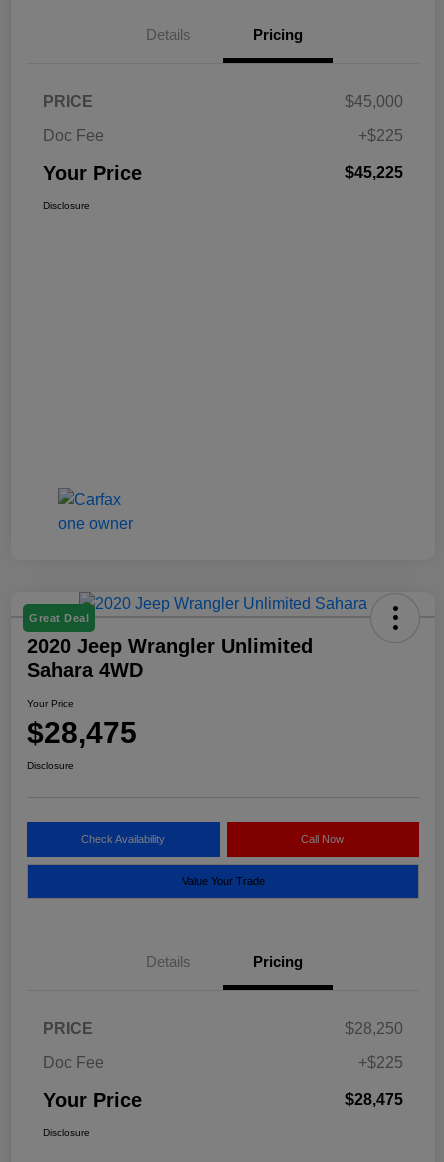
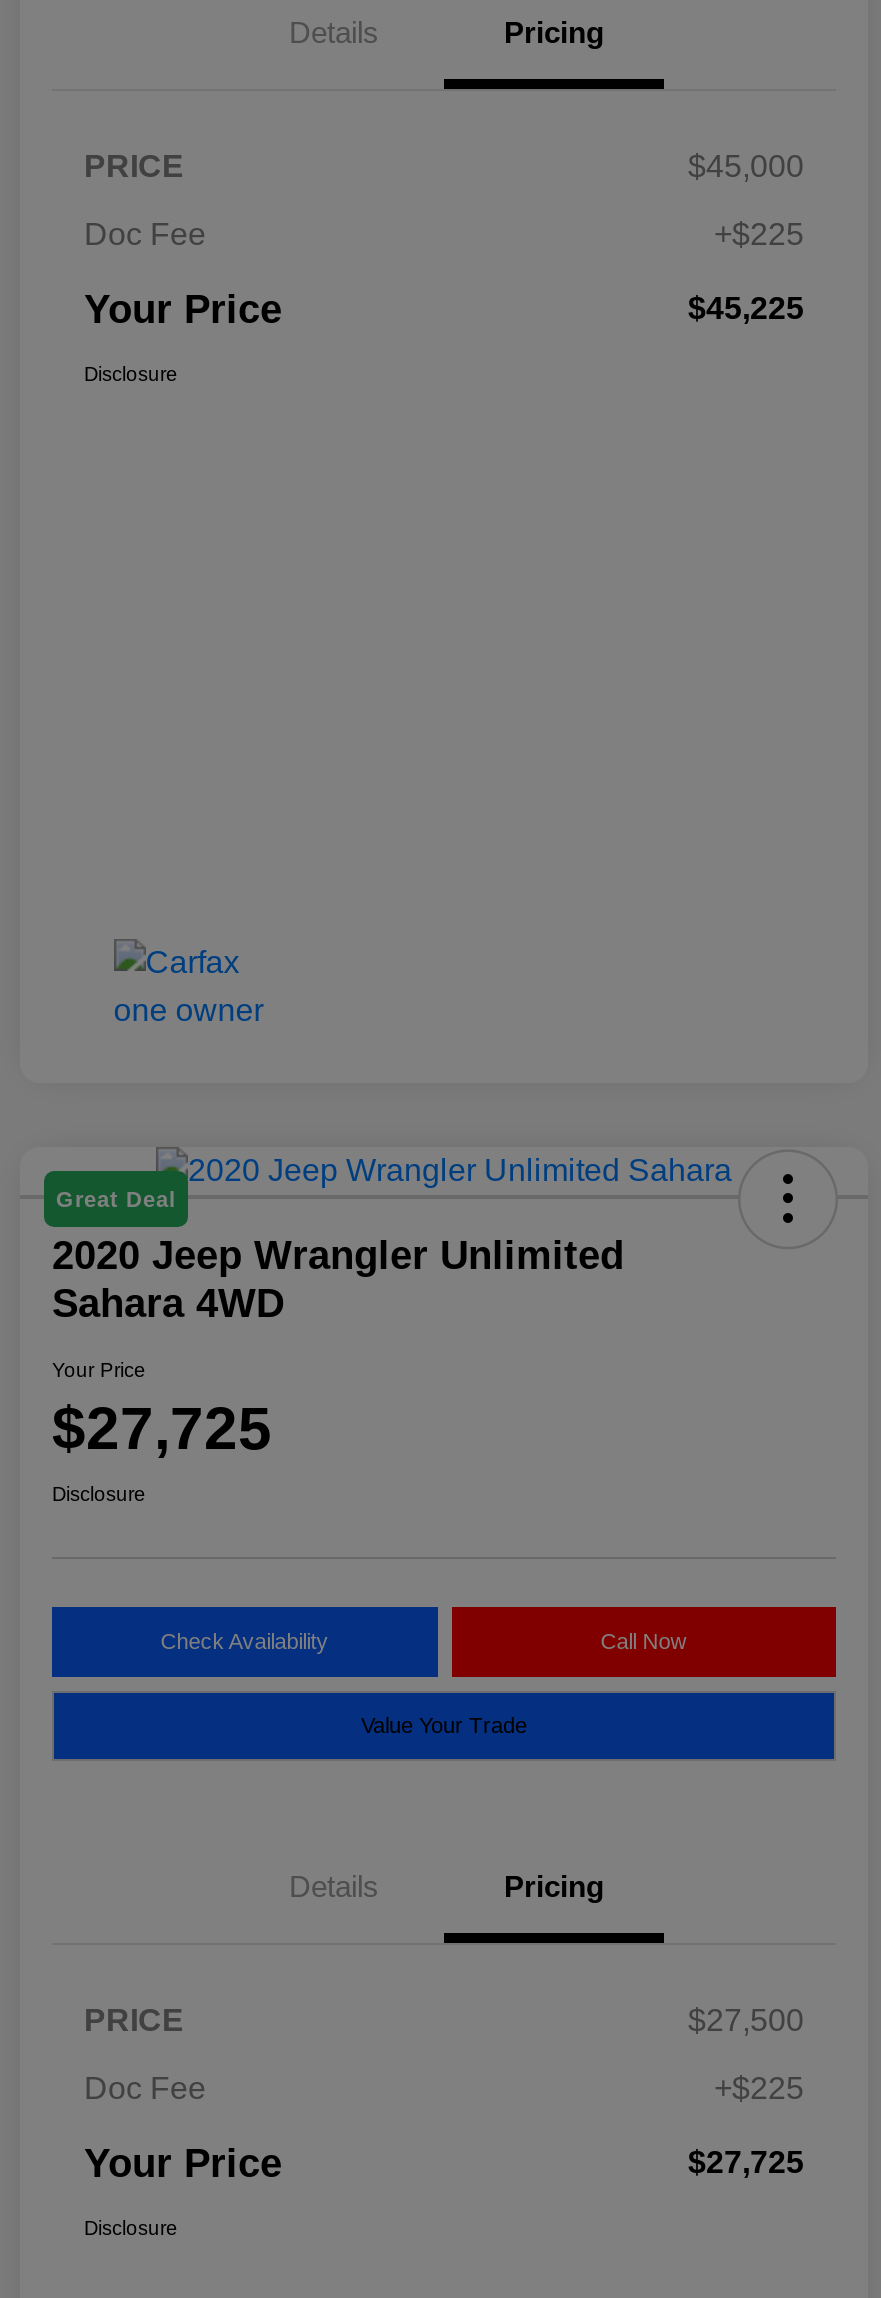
[27,716,137,749] $28,475 -> [52,1395,272,1461] $27,725
[345,1020,403,1037] $28,250 -> [688,2003,804,2037] $27,500
[345,1091,403,1108] $28,475 -> [688,2145,804,2179] $27,725

